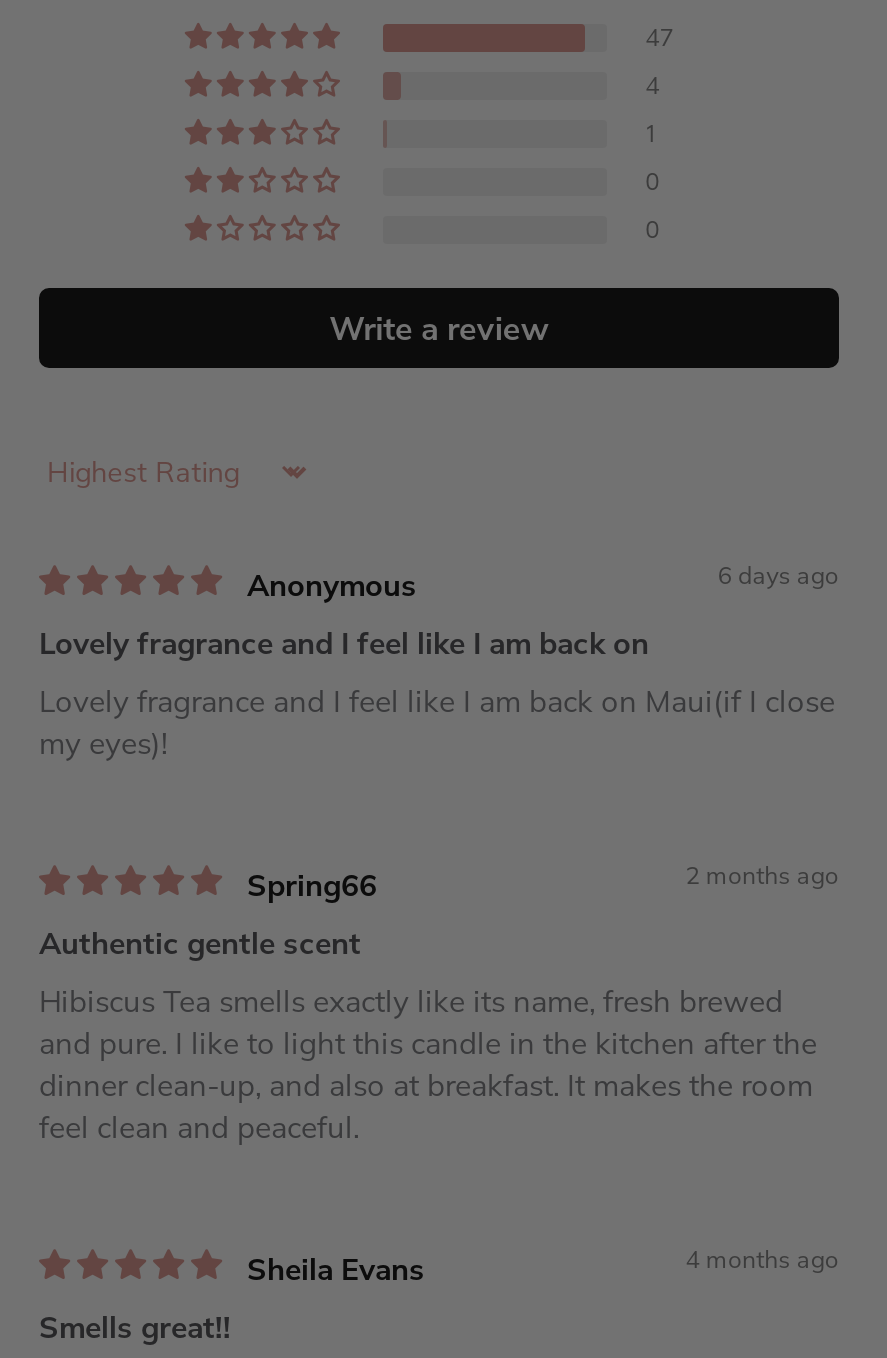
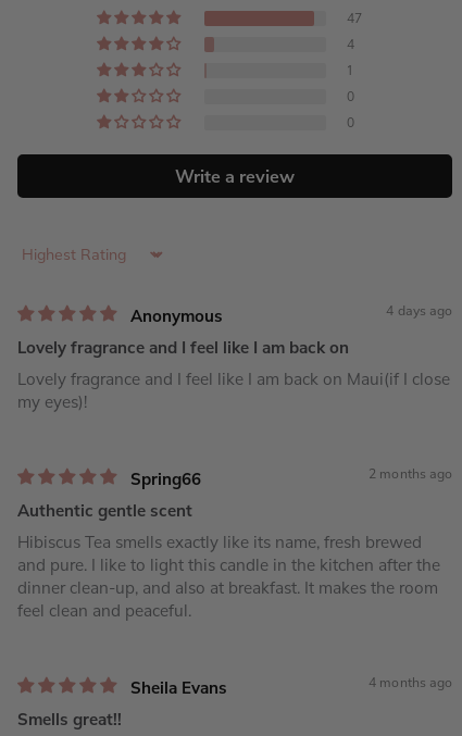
[718,560,839,590] 6 days ago -> [386,302,452,318] 4 days ago

